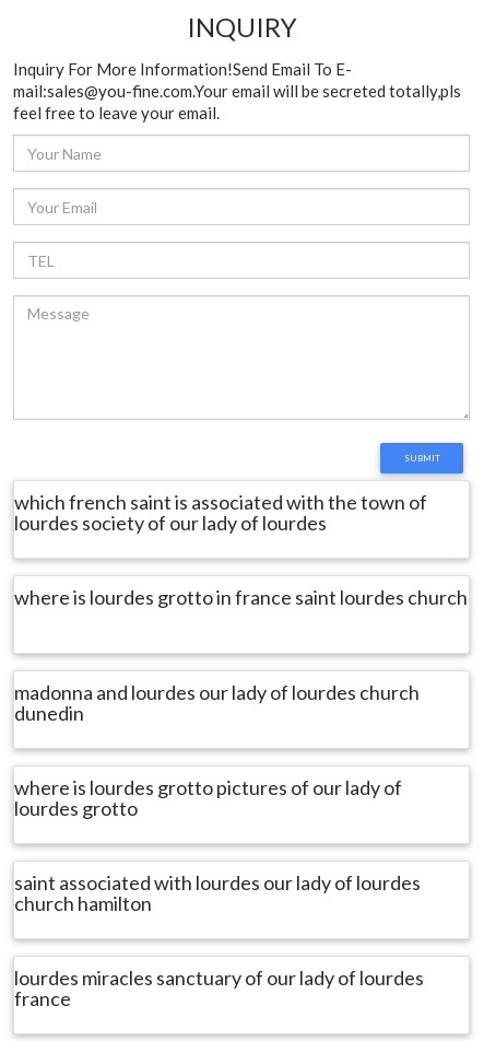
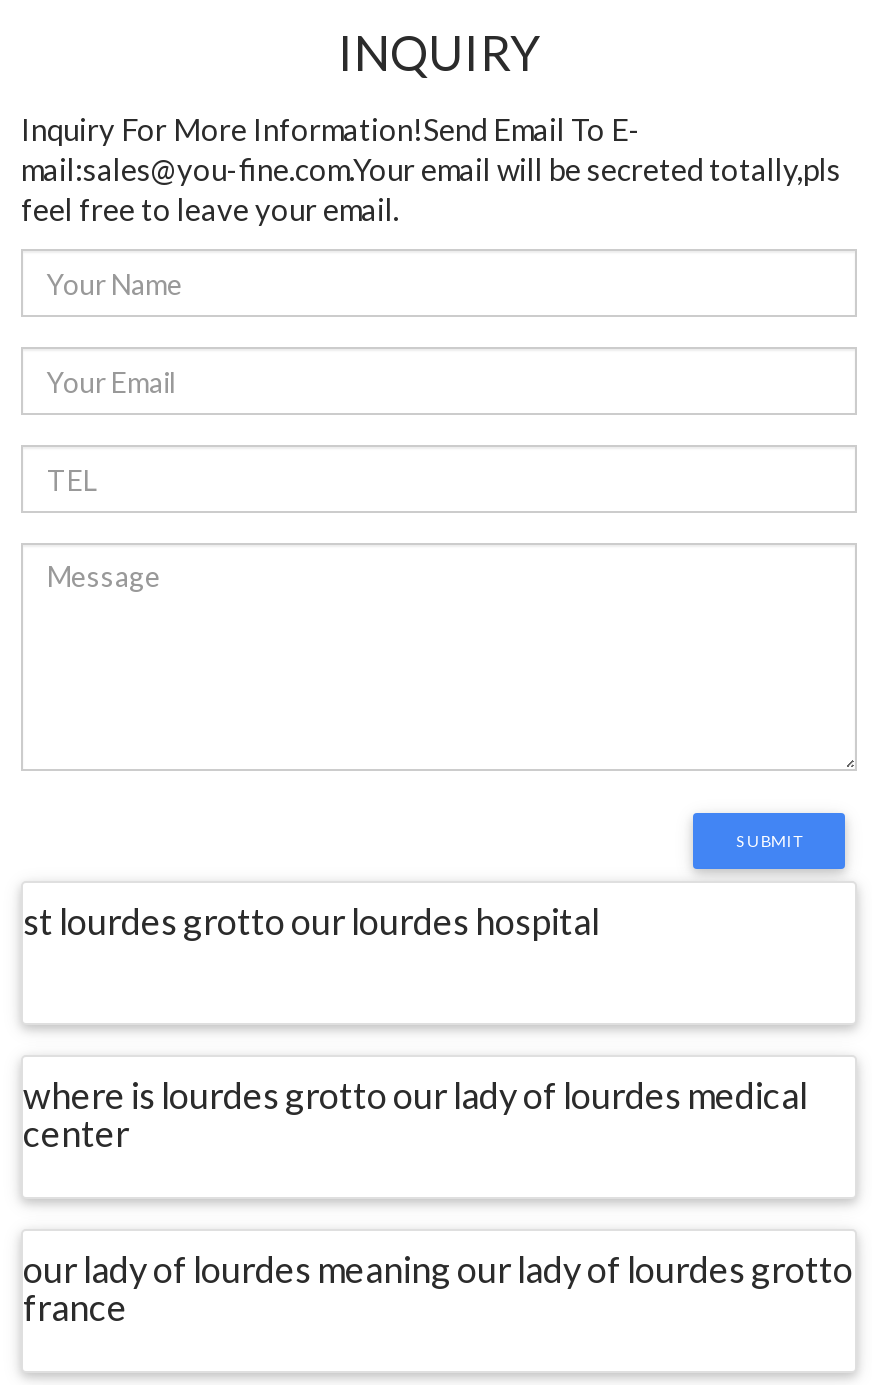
[14,490,468,609] which french saint is associated with the town of | lourdes society of our lady of lourdes | where is lourdes grotto in france saint lourdes church -> [23,899,599,943] st lourdes grotto our lourdes hospital
[14,680,424,990] madonna and lourdes our lady of lourdes church | dunedin | where is lourdes grotto pictures of our lady of | lourdes grotto | saint associated with lourdes our lady of lourdes | church hamilton | lourdes miracles sanctuary of our lady of lourdes -> [23,1073,853,1291] where is lourdes grotto our lady of lourdes medical | center | our lady of lourdes meaning our lady of lourdes grotto

